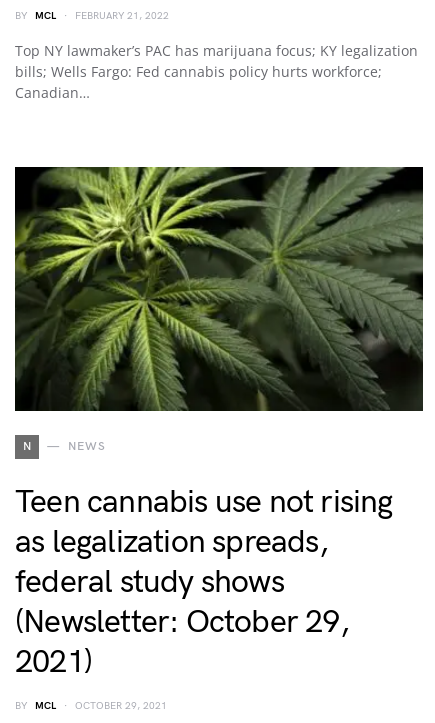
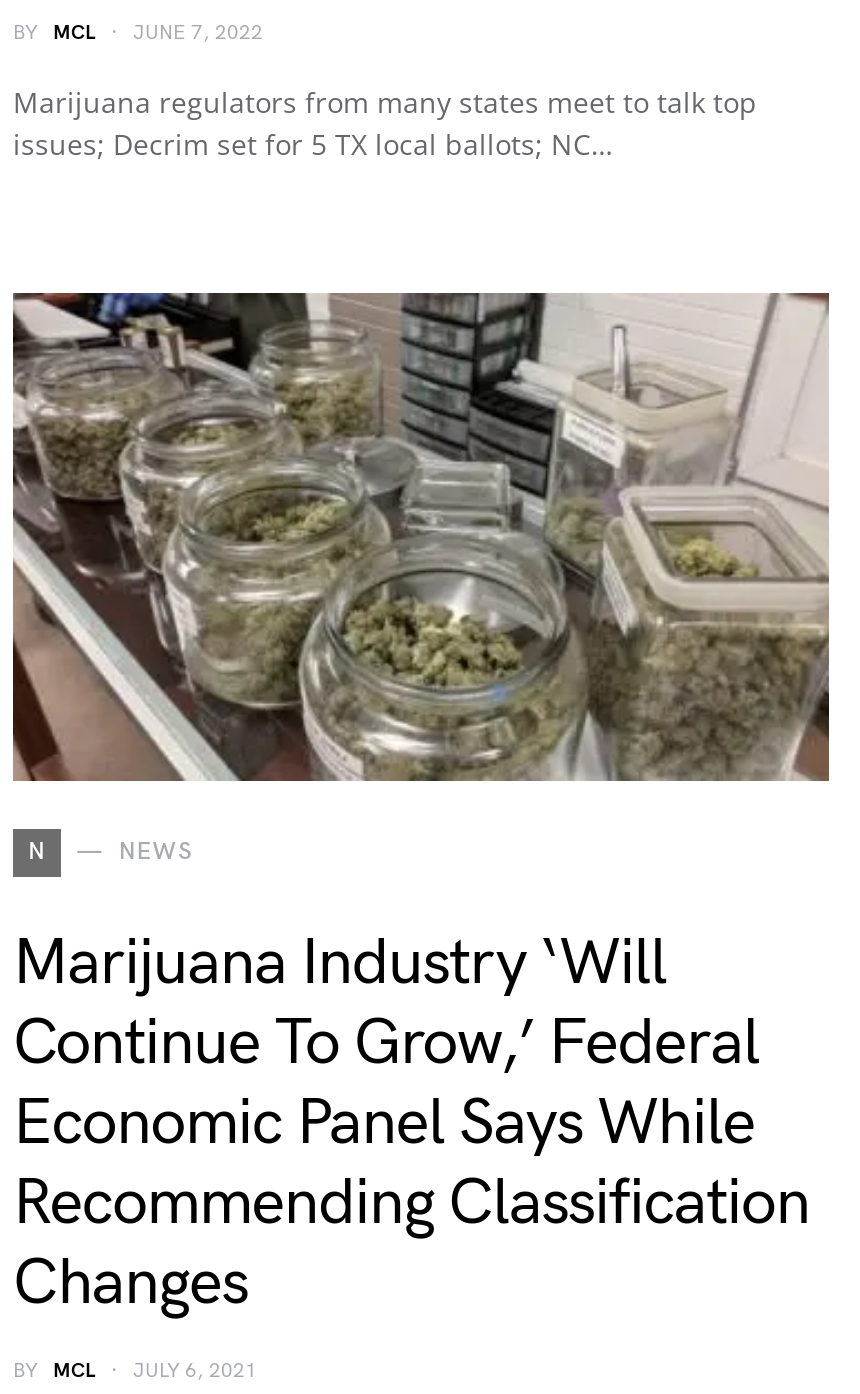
[15,10,169,22] BY MCL FEBRUARY 21, 2022 -> [13,22,263,46] BY MCL JUNE 7, 2022
[15,41,418,102] Top NY lawmaker’s PAC has marijuana focus; KY legalization | bills; Wells Fargo: Fed cannabis policy hurts workforce; | Canadian… -> [13,84,757,164] Marijuana regulators from many states meet to talk top | issues; Decrim set for 5 TX local ballots; NC…
[14,166,424,412] [image] -> [11,291,831,783] [image]
[15,483,393,682] Teen cannabis use not rising | as legalization spreads, | federal study shows | (Newsletter: October 29, | 2021) -> [13,926,810,1324] Marijuana Industry ‘Will | Continue To Grow,’ Federal | Economic Panel Says While | Recommending Classification | Changes
[15,700,167,712] BY MCL OCTOBER 29, 2021 -> [13,1360,257,1384] BY MCL JULY 6, 2021

